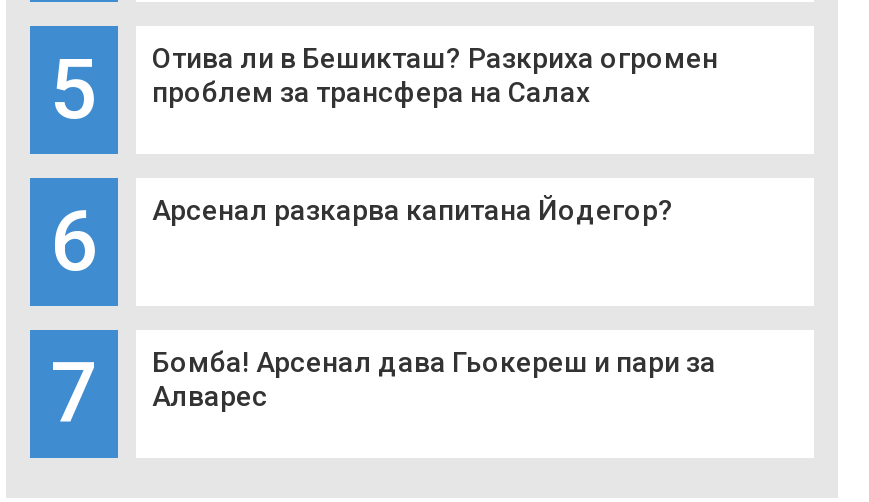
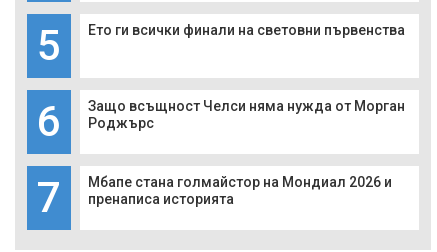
[152,42,718,108] Отива ли в Бешикташ? Разкриха огромен | проблем за трансфера на Салах -> [88,22,405,38] Ето ги всички финали на световни първенства
[152,194,674,226] Арсенал разкарва капитана Йодегор? -> [88,98,405,131] Защо всъщност Челси няма нужда от Морган | Роджърс
[152,346,716,412] Бомба! Арсенал дава Гьокереш и пари за | Алварес -> [88,174,392,207] Мбапе стана голмайстор на Мондиал 2026 и | пренаписа историята

